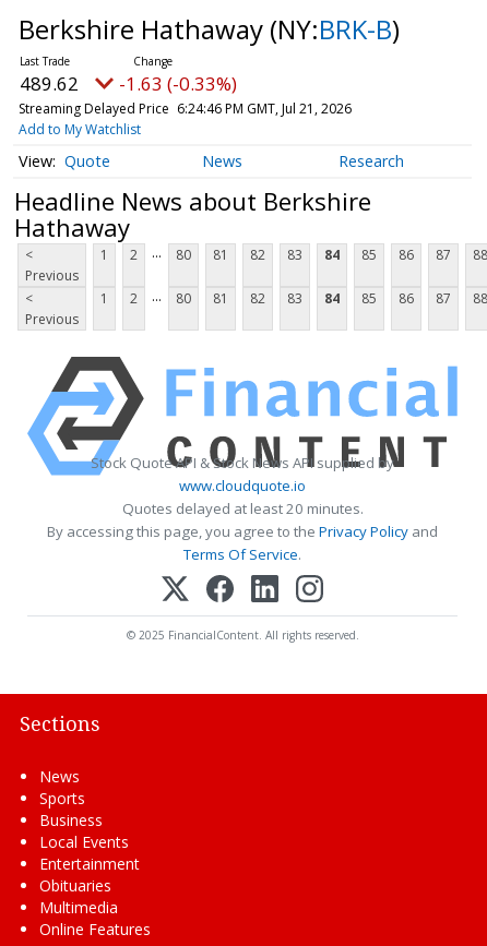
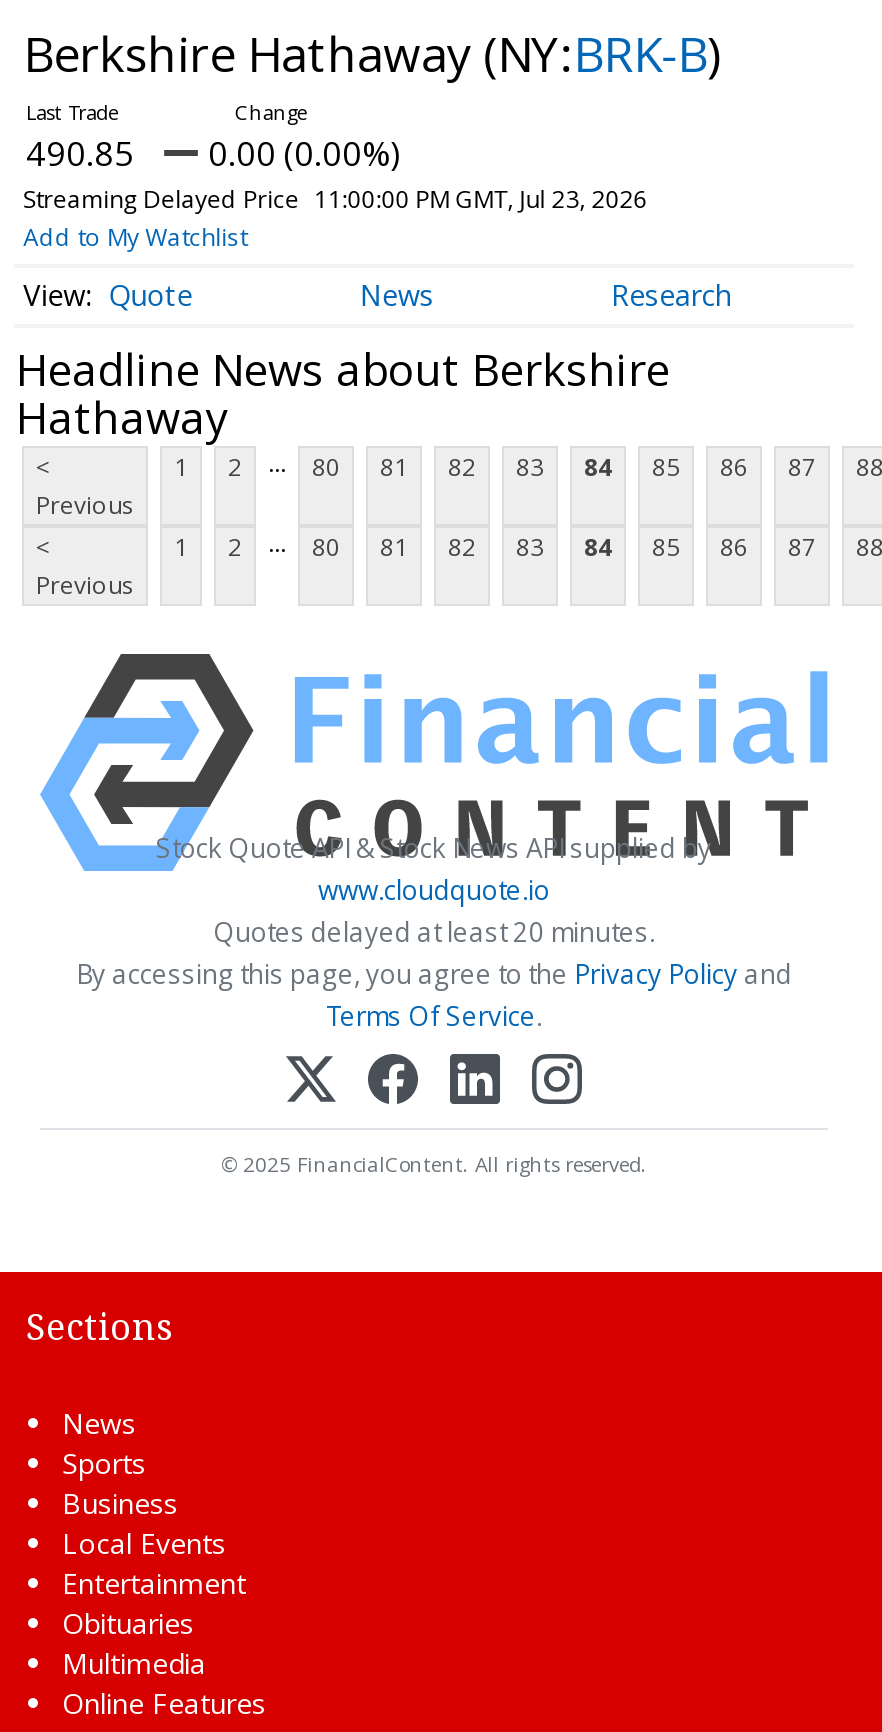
[20,71,79,96] 489.62 -> [26,130,134,176] 490.85
[119,71,237,96] -1.63 (-0.33%) -> [208,130,400,176] 0.00 (0.00%)
[18,99,351,118] Streaming Delayed Price 6:24:46 PM GMT, Jul 21, 2026 -> [23,182,648,216] Streaming Delayed Price 11:00:00 PM GMT, Jul 23, 2026

